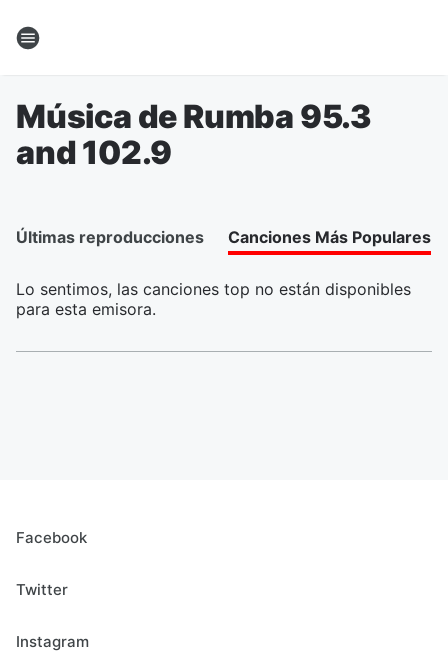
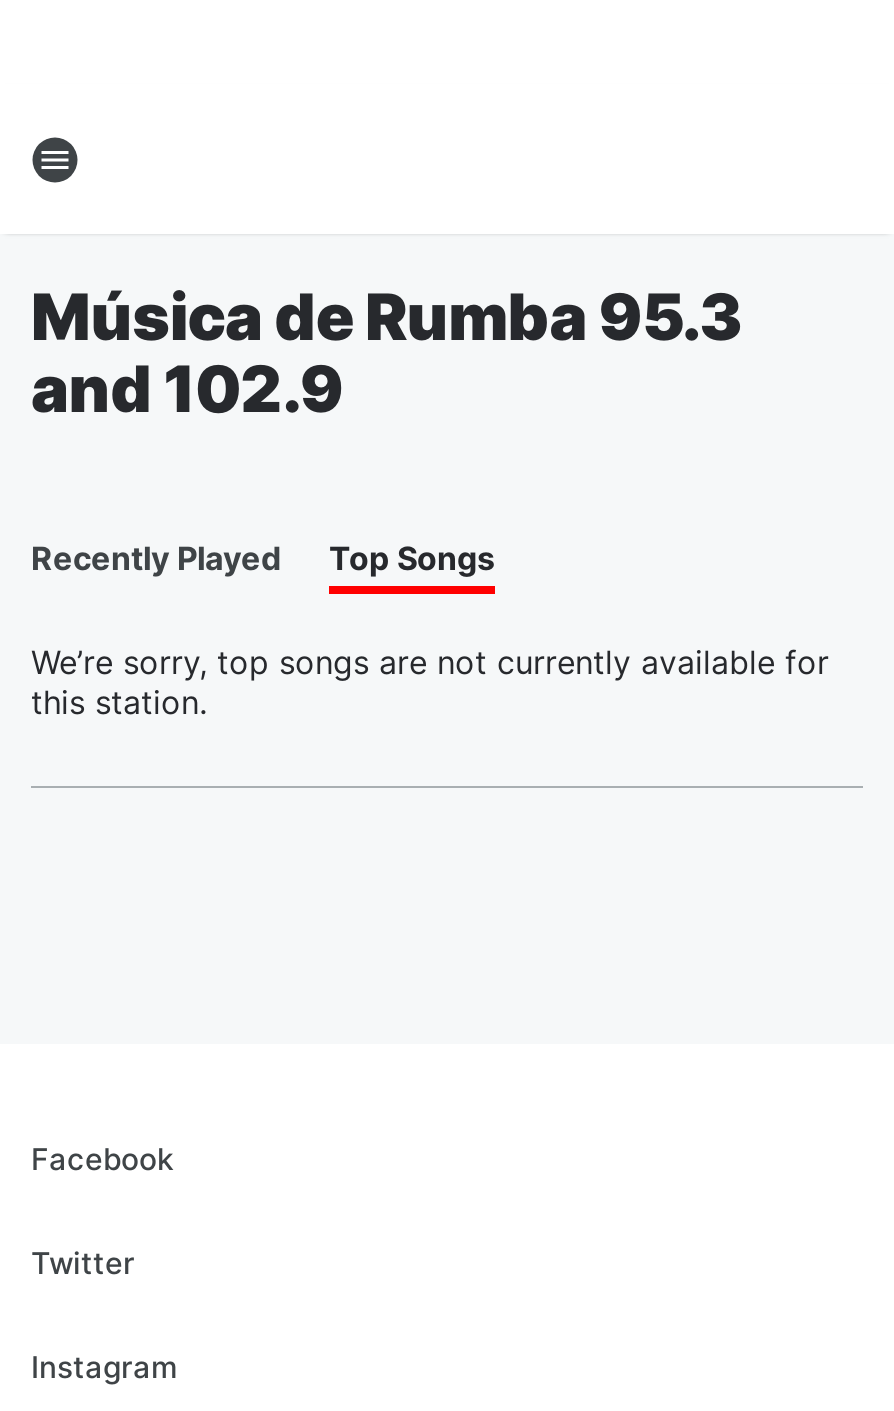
[16,227,431,247] Últimas reproducciones | Canciones Más Populares -> [31,538,495,578] Recently Played | Top Songs
[16,279,411,319] Lo sentimos, las canciones top no están disponibles | para esta emisora. -> [31,642,829,722] We’re sorry, top songs are not currently available for | this station.

